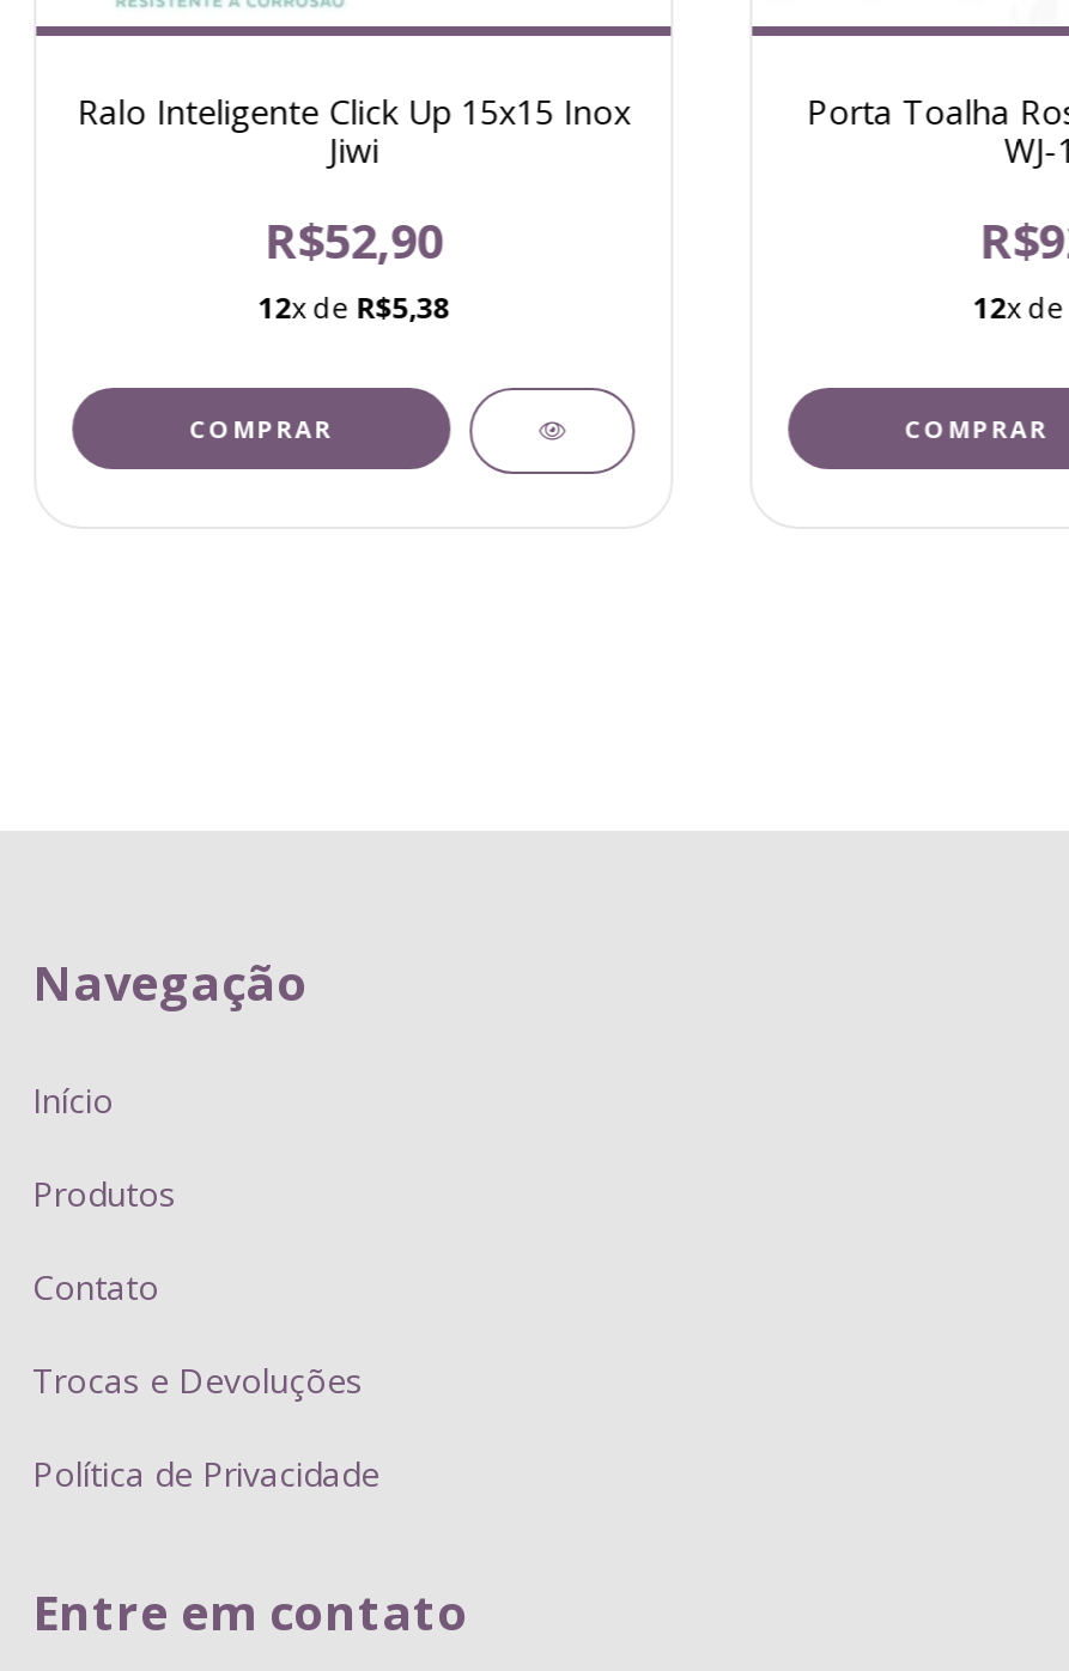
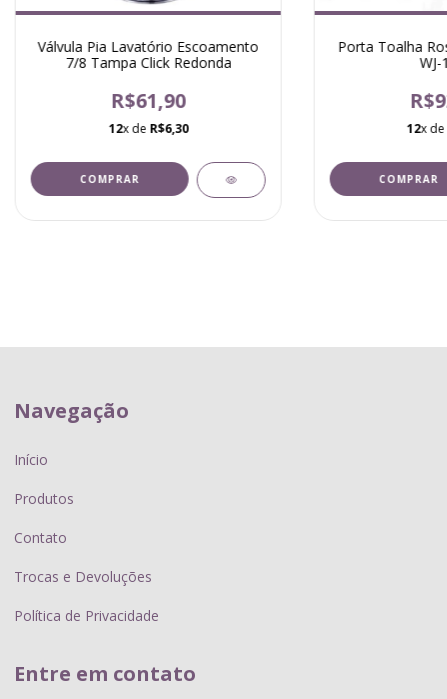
[77,88,630,172] Ralo Inteligente Click Up 15x15 Inox | Jiwi -> [38,37,259,72] Válvula Pia Lavatório Escoamento | 7/8 Tampa Click Redonda
[258,208,450,327] R$52,90 | 12x de R$5,38 -> [108,87,188,137] R$61,90 | 12x de R$6,30

